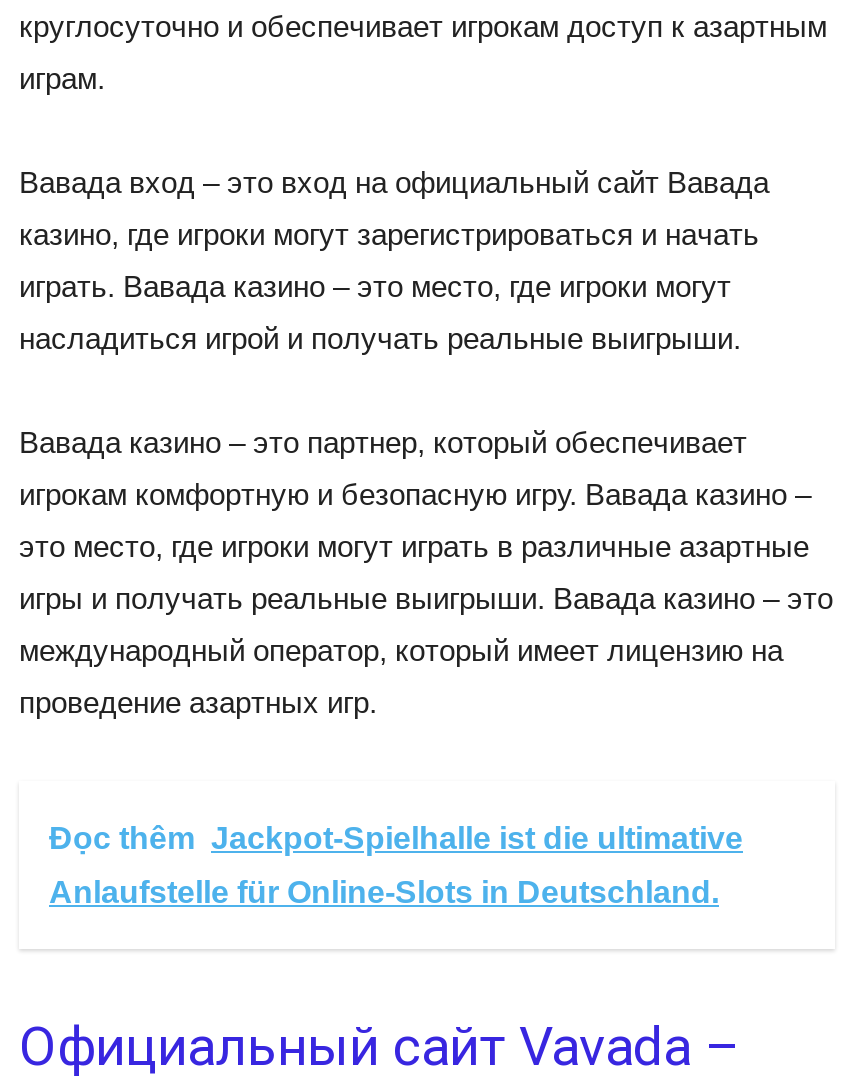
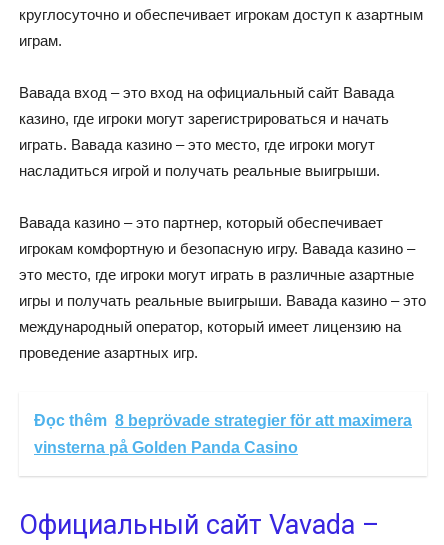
[49,821,743,855] Đọc thêm Jackpot-Spielhalle ist die ultimative -> [34,412,412,429] Đọc thêm 8 beprövade strategier för att maximera
[49,875,719,909] Anlaufstelle für Online-Slots in Deutschland. -> [34,439,298,456] vinsterna på Golden Panda Casino

